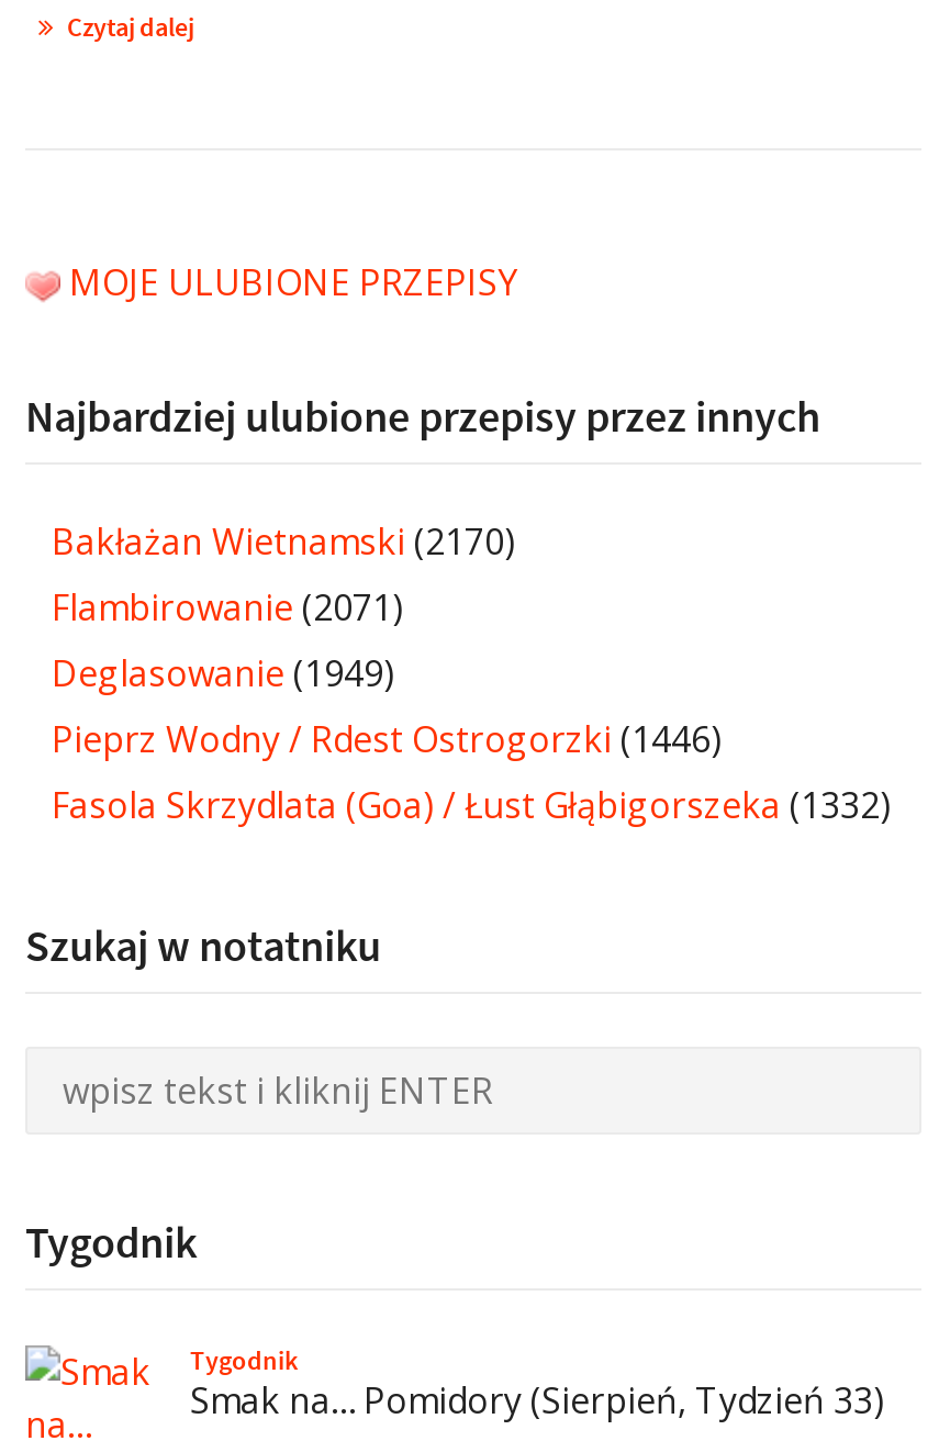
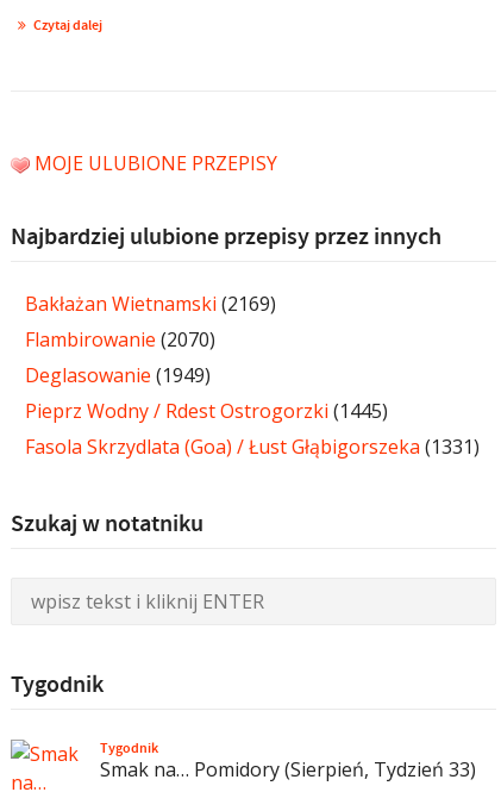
[52,517,515,565] Bakłażan Wietnamski (2170) -> [25,290,276,317] Bakłażan Wietnamski (2169)
[52,583,403,631] Flambirowanie (2071) -> [25,326,215,352] Flambirowanie (2070)
[52,715,722,763] Pieprz Wodny / Rdest Ostrogorzki (1446) -> [25,398,388,424] Pieprz Wodny / Rdest Ostrogorzki (1445)
[52,781,891,829] Fasola Skrzydlata (Goa) / Łust Głąbigorszeka (1332) -> [25,433,480,460] Fasola Skrzydlata (Goa) / Łust Głąbigorszeka (1331)

